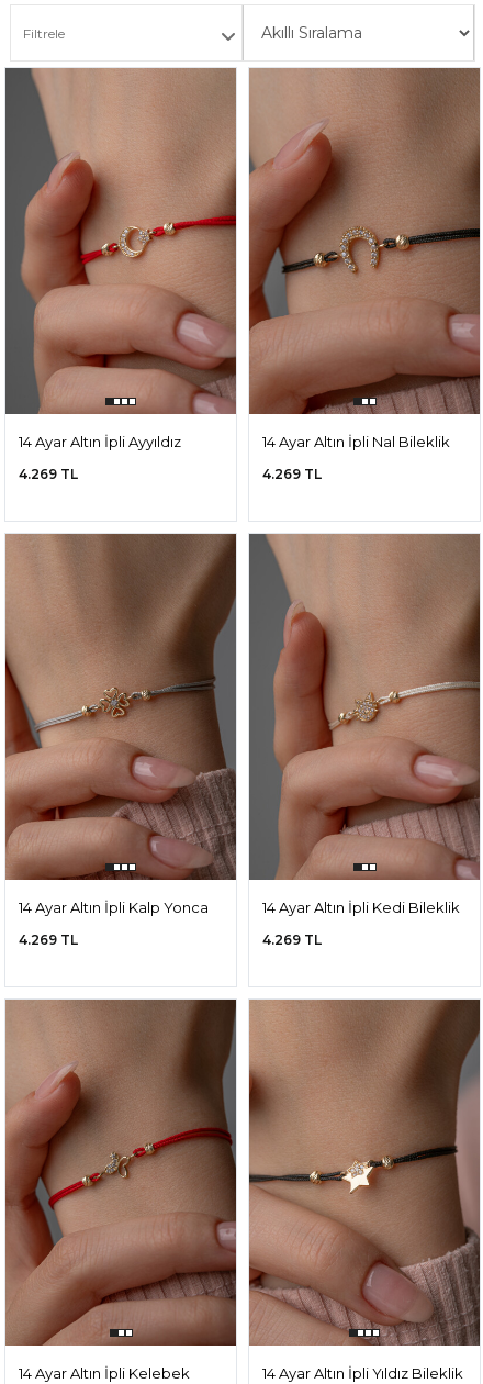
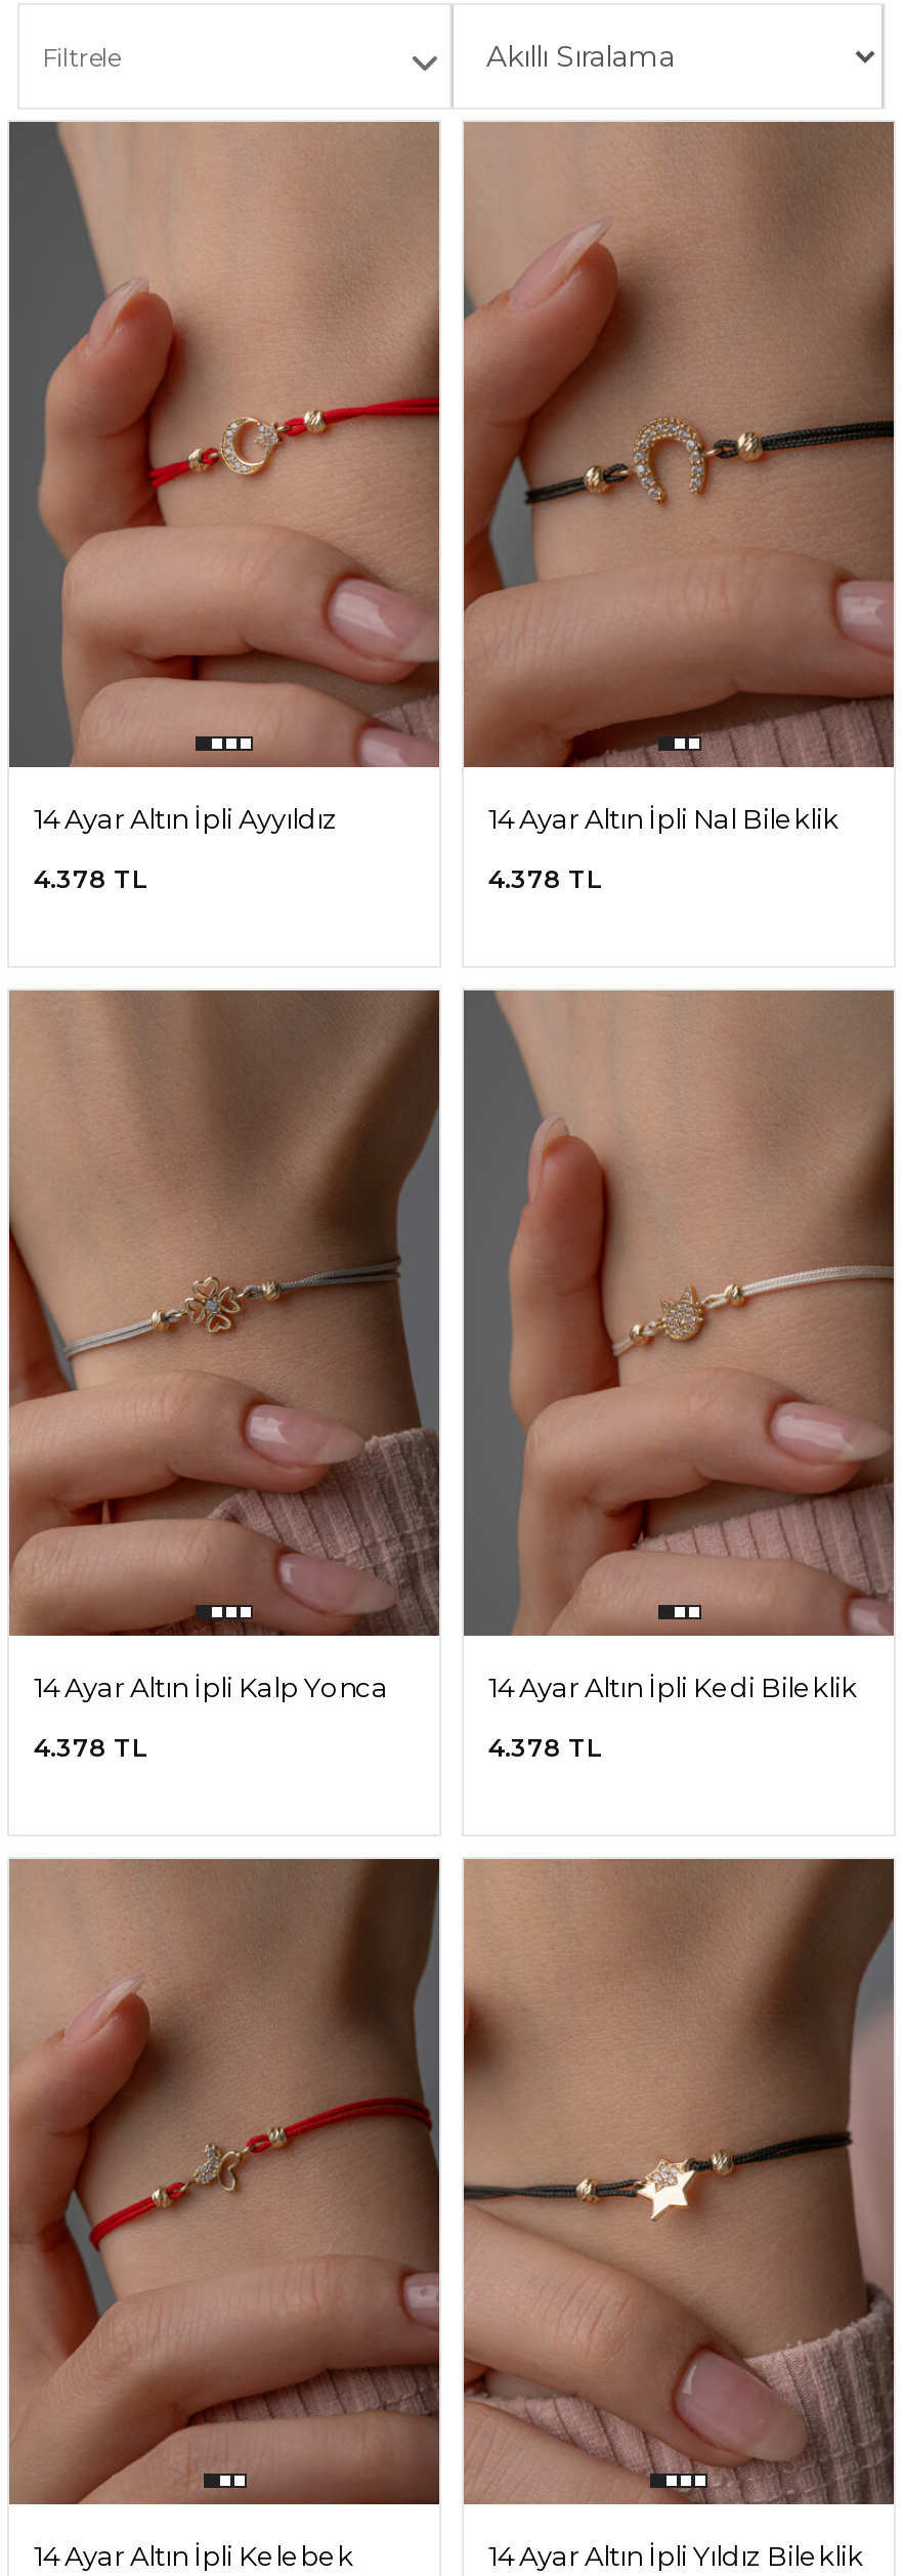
[19,466,78,482] 4.269 TL -> [34,863,146,894] 4.378 TL
[262,466,322,482] 4.269 TL -> [488,863,601,894] 4.378 TL
[19,931,78,948] 4.269 TL -> [34,1732,146,1763] 4.378 TL
[262,931,322,948] 4.269 TL -> [488,1732,601,1763] 4.378 TL

